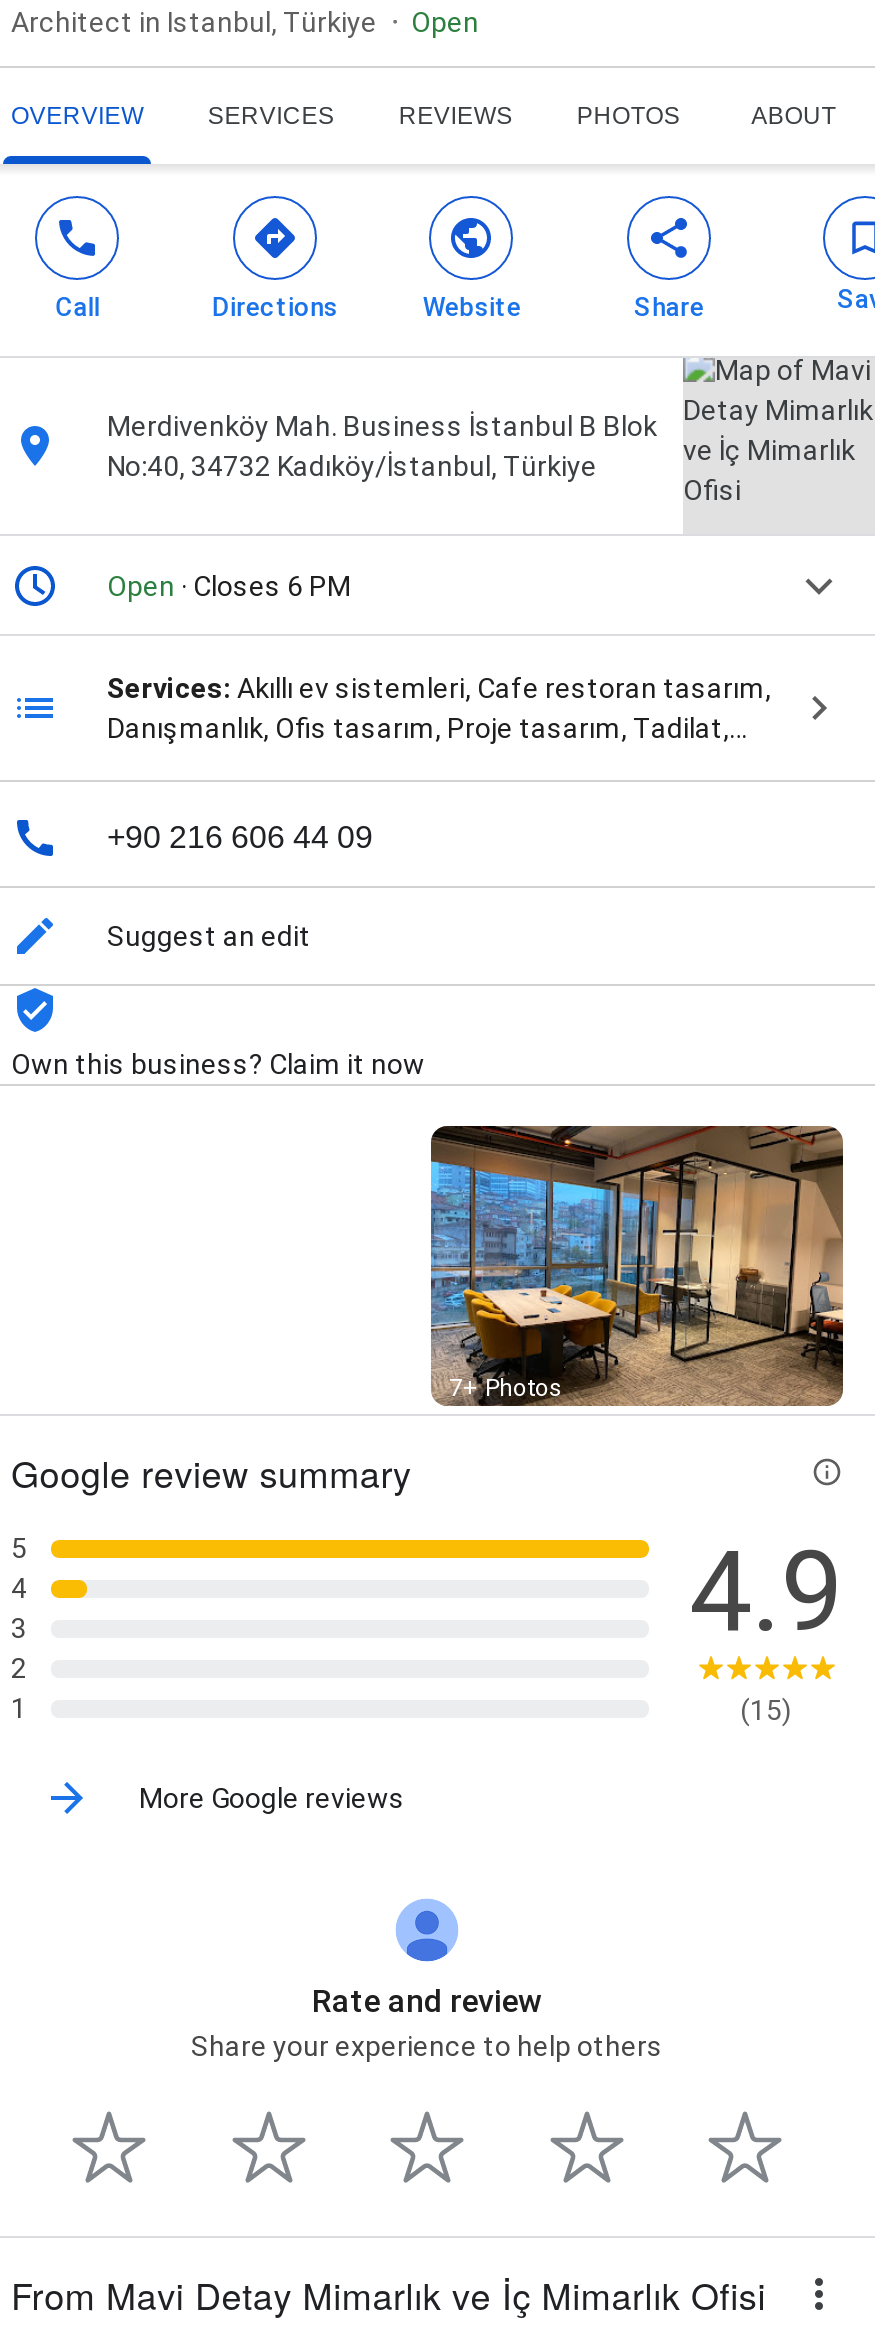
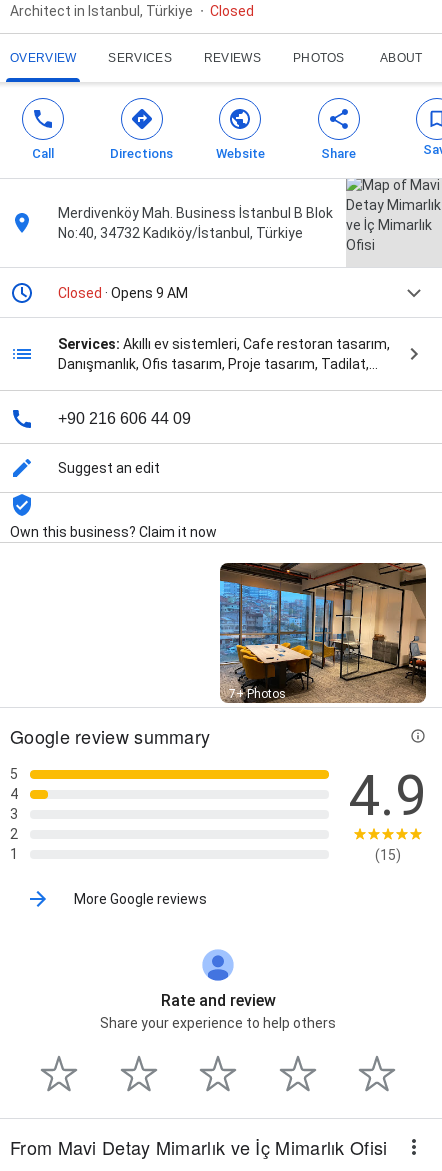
[411,6,479,38] Open -> [210,3,254,19] Closed
[107,570,351,602] Open · Closes 6 PM -> [58,285,188,301] Closed · Opens 9 AM

